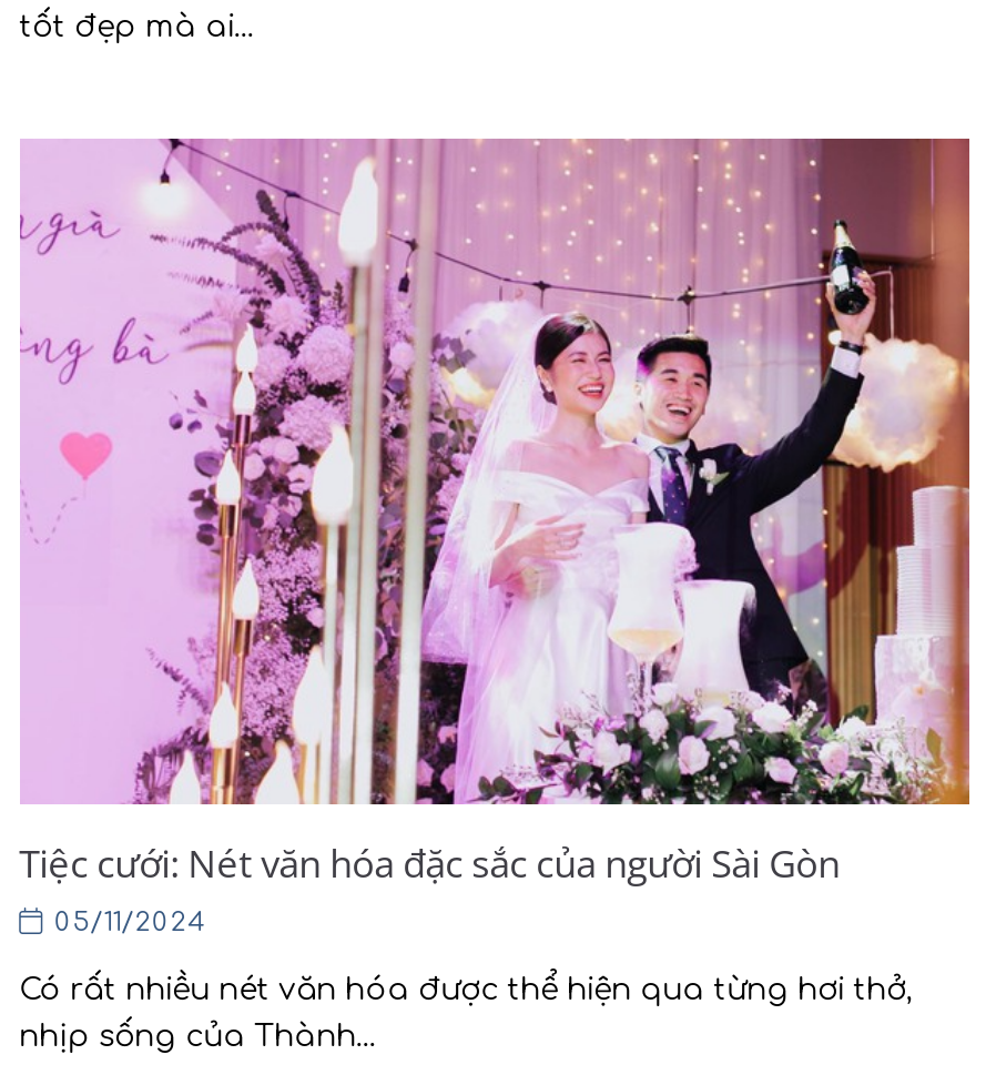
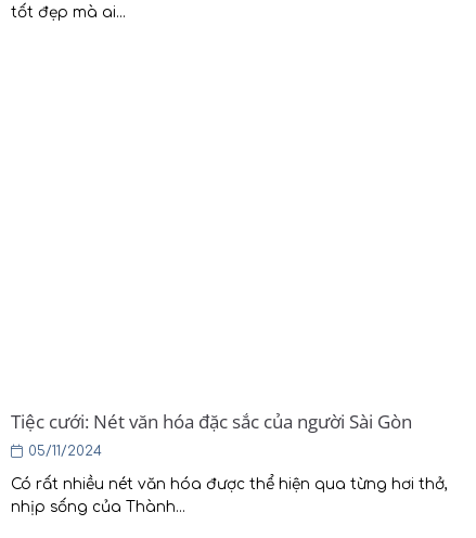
[18,135,972,808] [image] -> none

